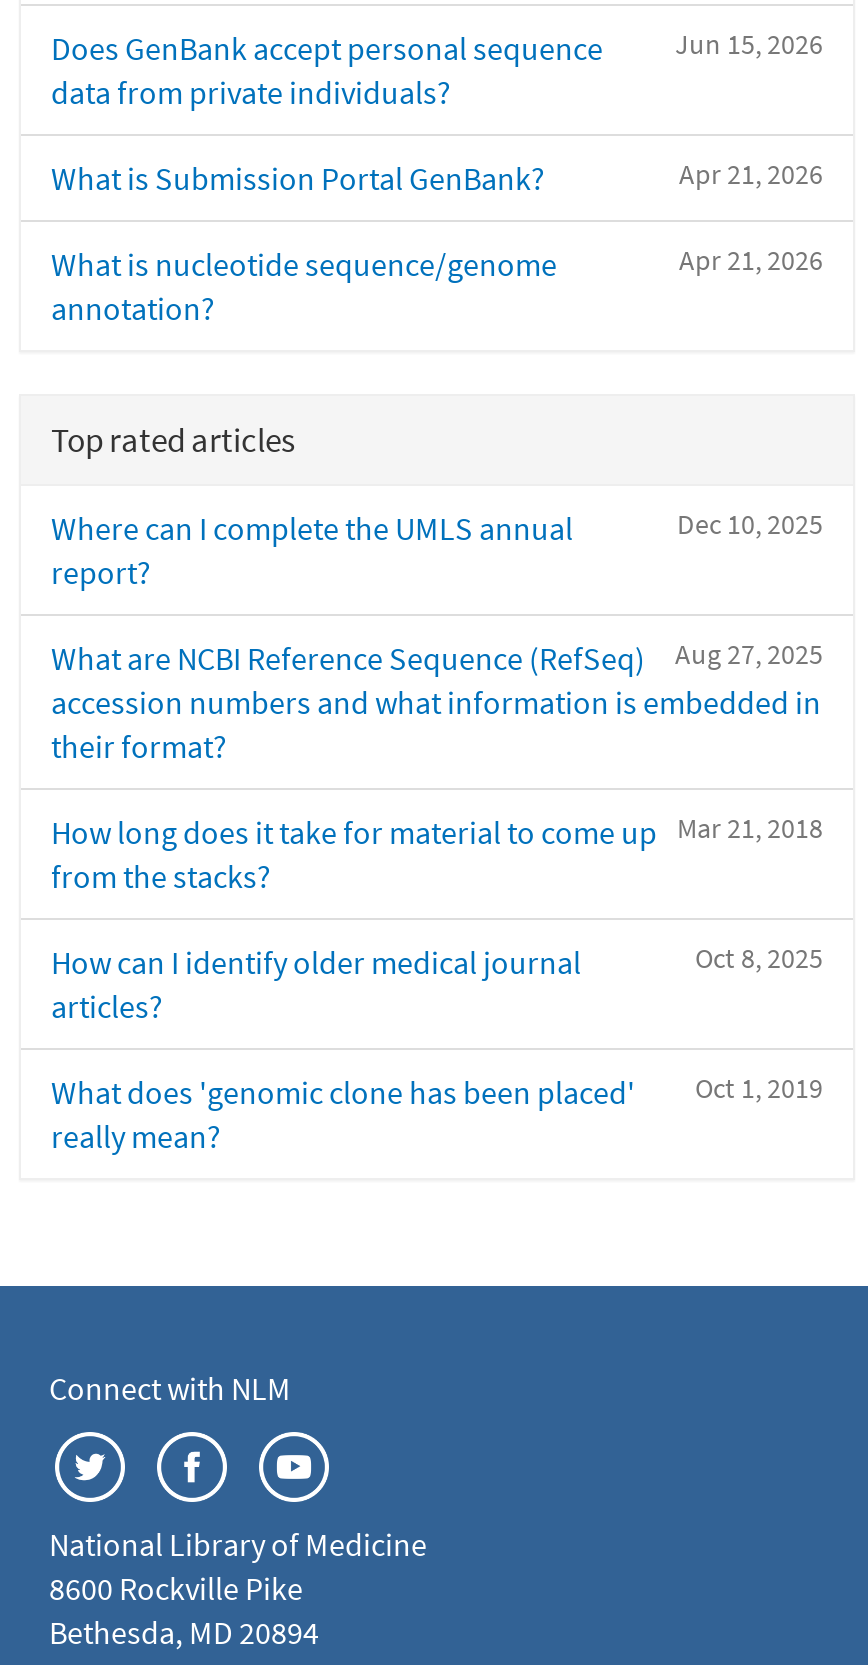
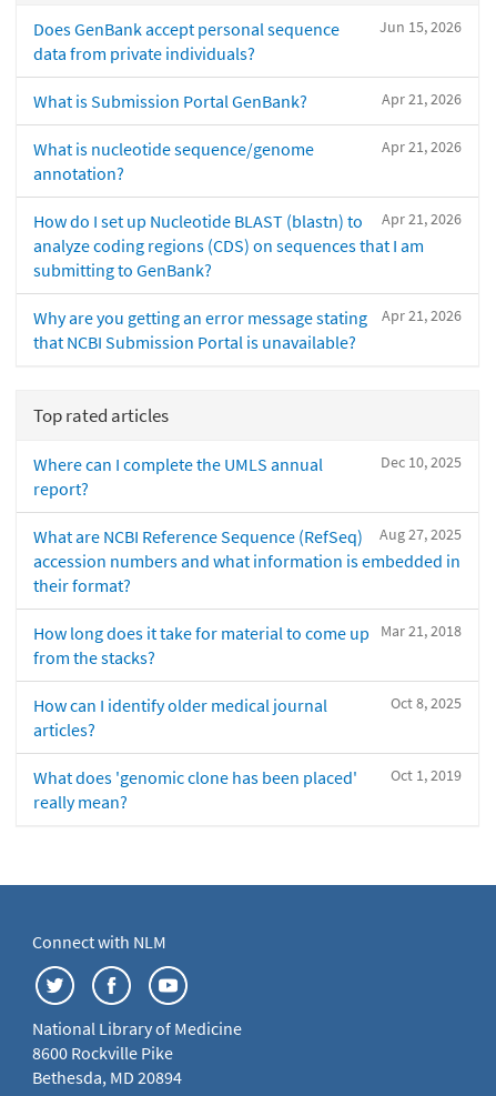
none -> [33,209,462,353] Apr 21, 2026 | How do I set up Nucleotide BLAST (blastn) to | analyze coding regions (CDS) on sequences that I am | submitting to GenBank? | Apr 21, 2026 | Why are you getting an error message stating | that NCBI Submission Portal is unavailable?

